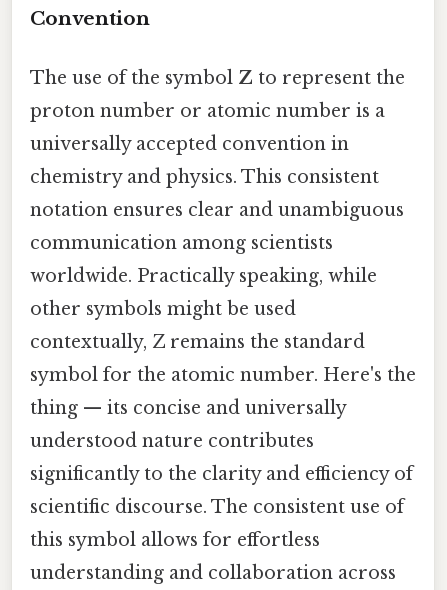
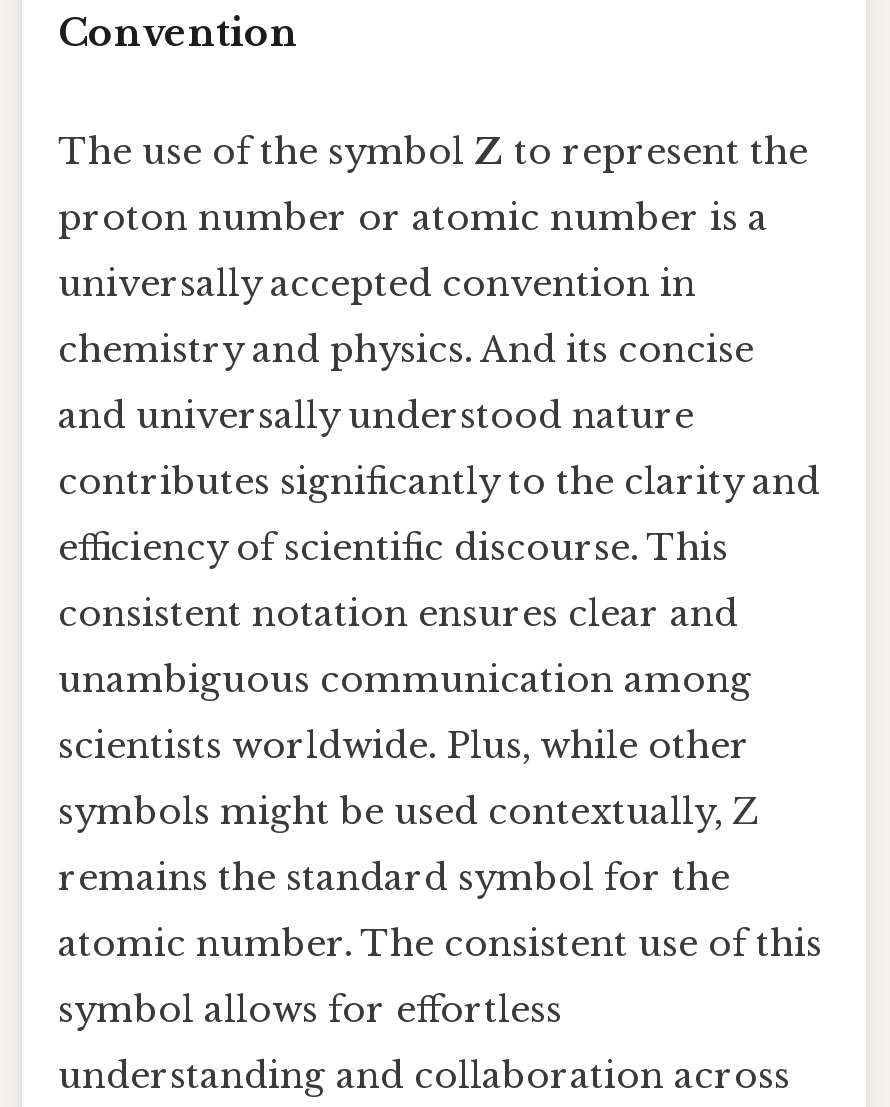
[30,166,416,551] chemistry and physics. This consistent | notation ensures clear and unambiguous | communication among scientists | worldwide. Practically speaking, while | other symbols might be used | contextually, Z remains the standard | symbol for the atomic number. Here's the | thing — its concise and universally | understood nature contributes | significantly to the clarity and efficiency of | scientific discourse. The consistent use of | this symbol allows for effortless -> [58,328,822,1032] chemistry and physics. And its concise | and universally understood nature | contributes significantly to the clarity and | efficiency of scientific discourse. This | consistent notation ensures clear and | unambiguous communication among | scientists worldwide. Plus, while other | symbols might be used contextually, Z | remains the standard symbol for the | atomic number. The consistent use of this | symbol allows for effortless

